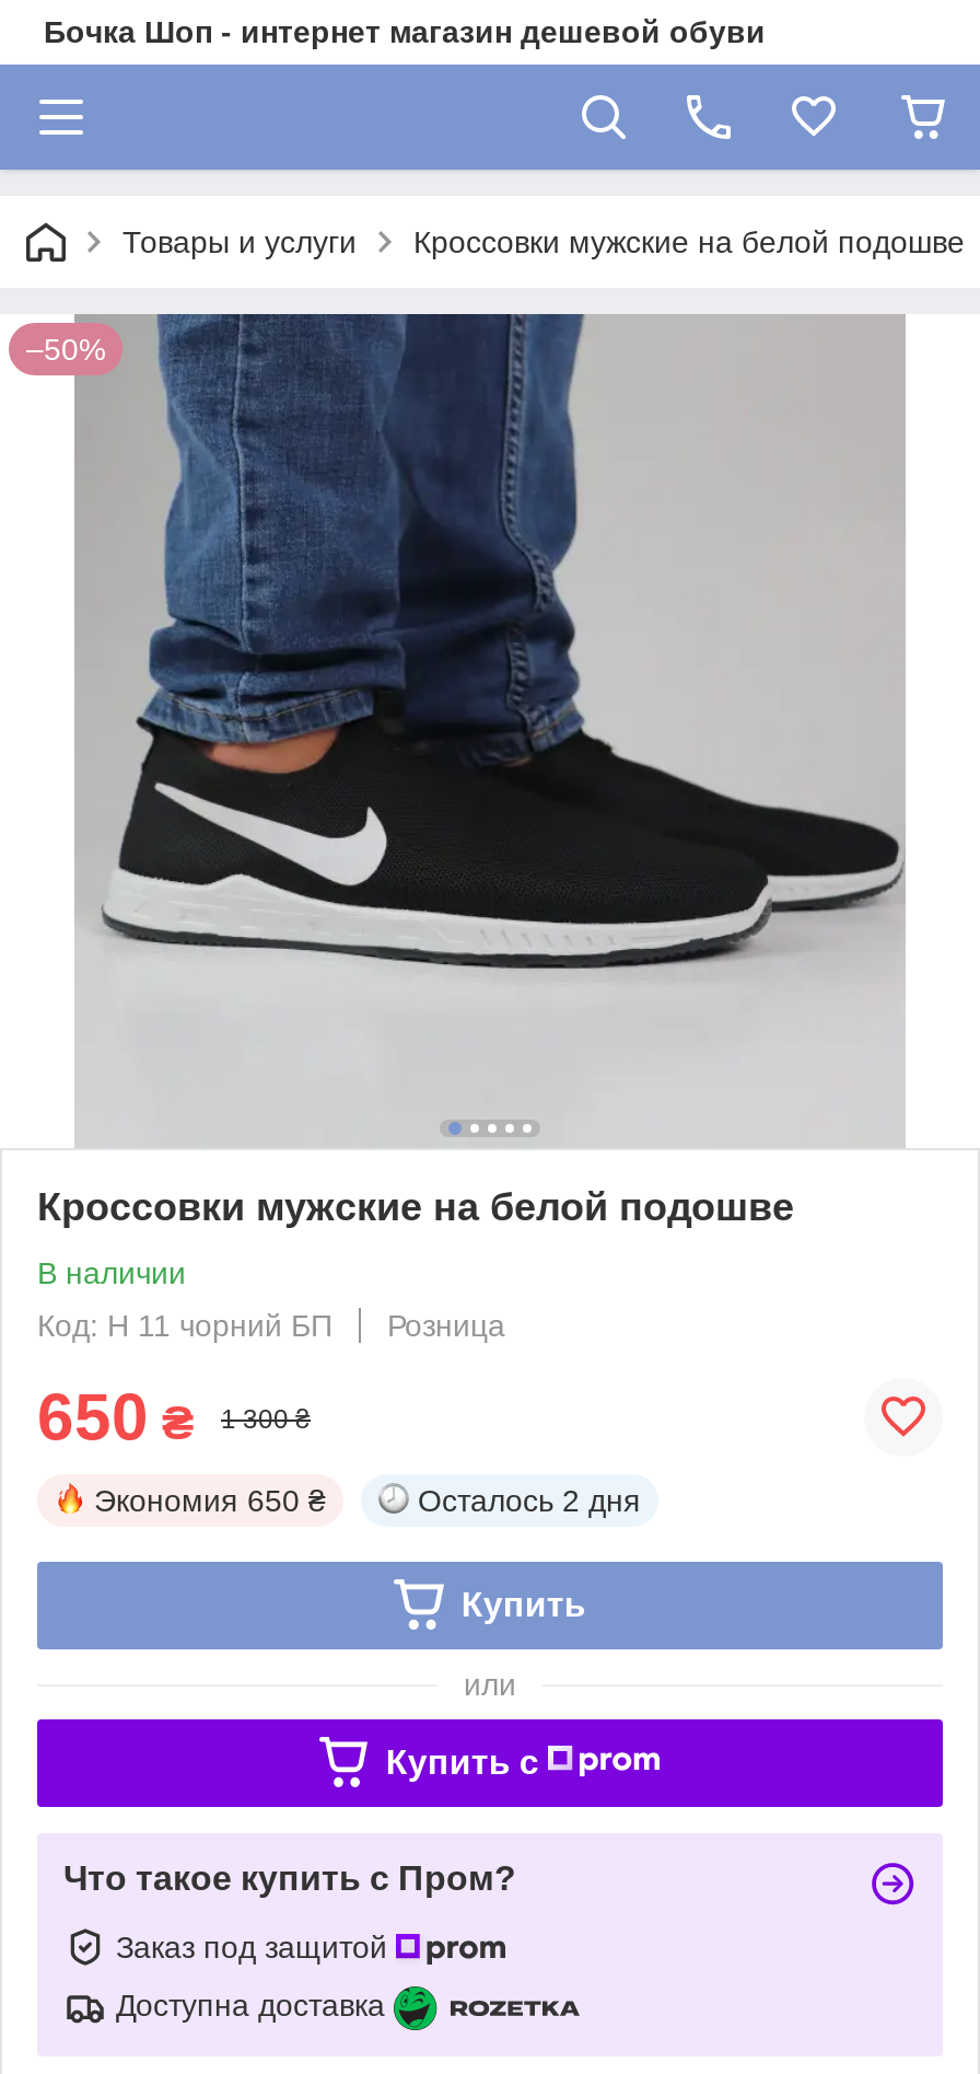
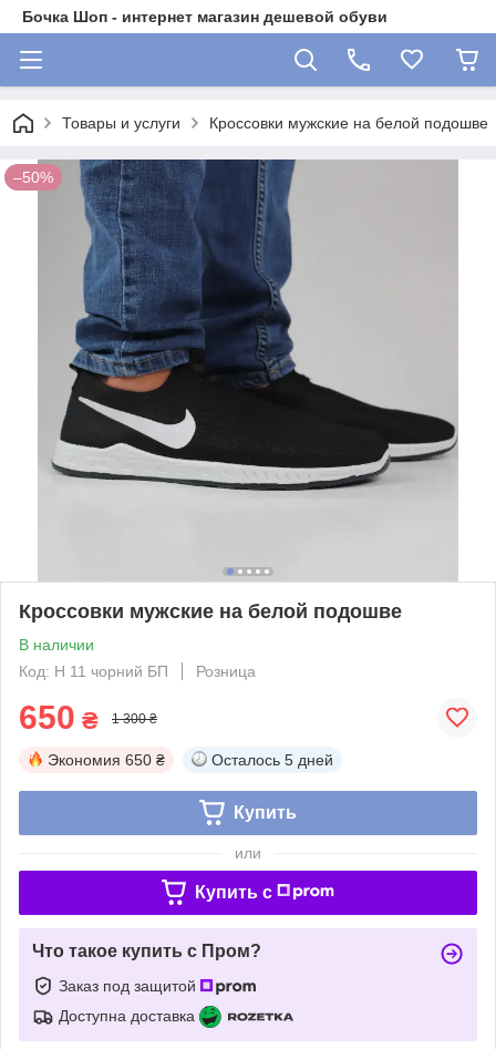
[418,1483,641,1518] Осталось 2 дня -> [211,751,333,769] Осталось 5 дней

